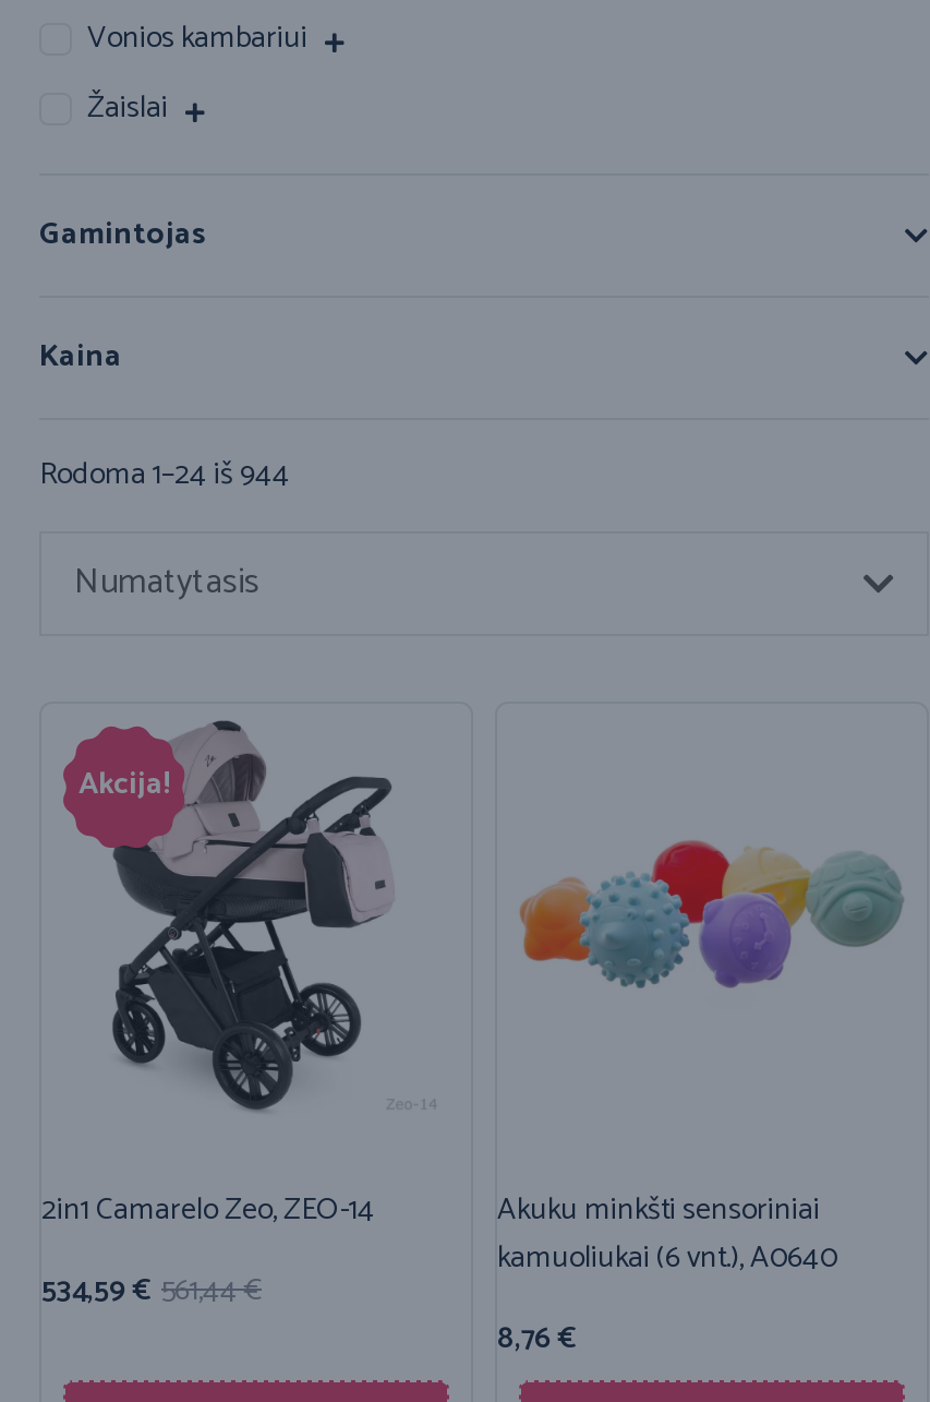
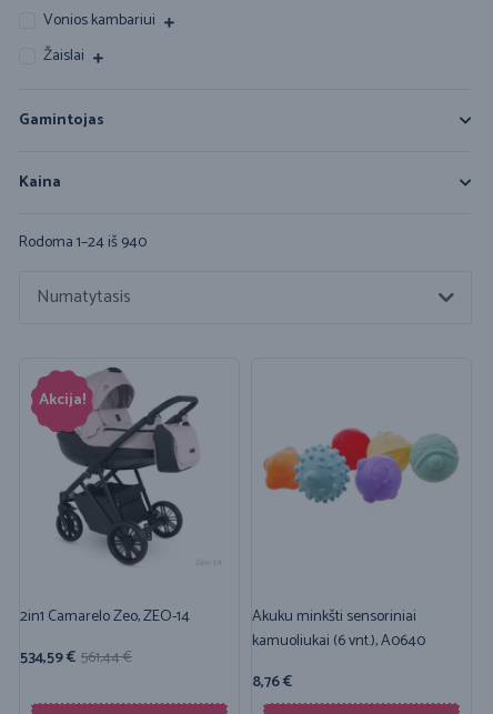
[39,451,290,502] Rodoma 1–24 iš 944 -> [19,230,147,256] Rodoma 1–24 iš 940

